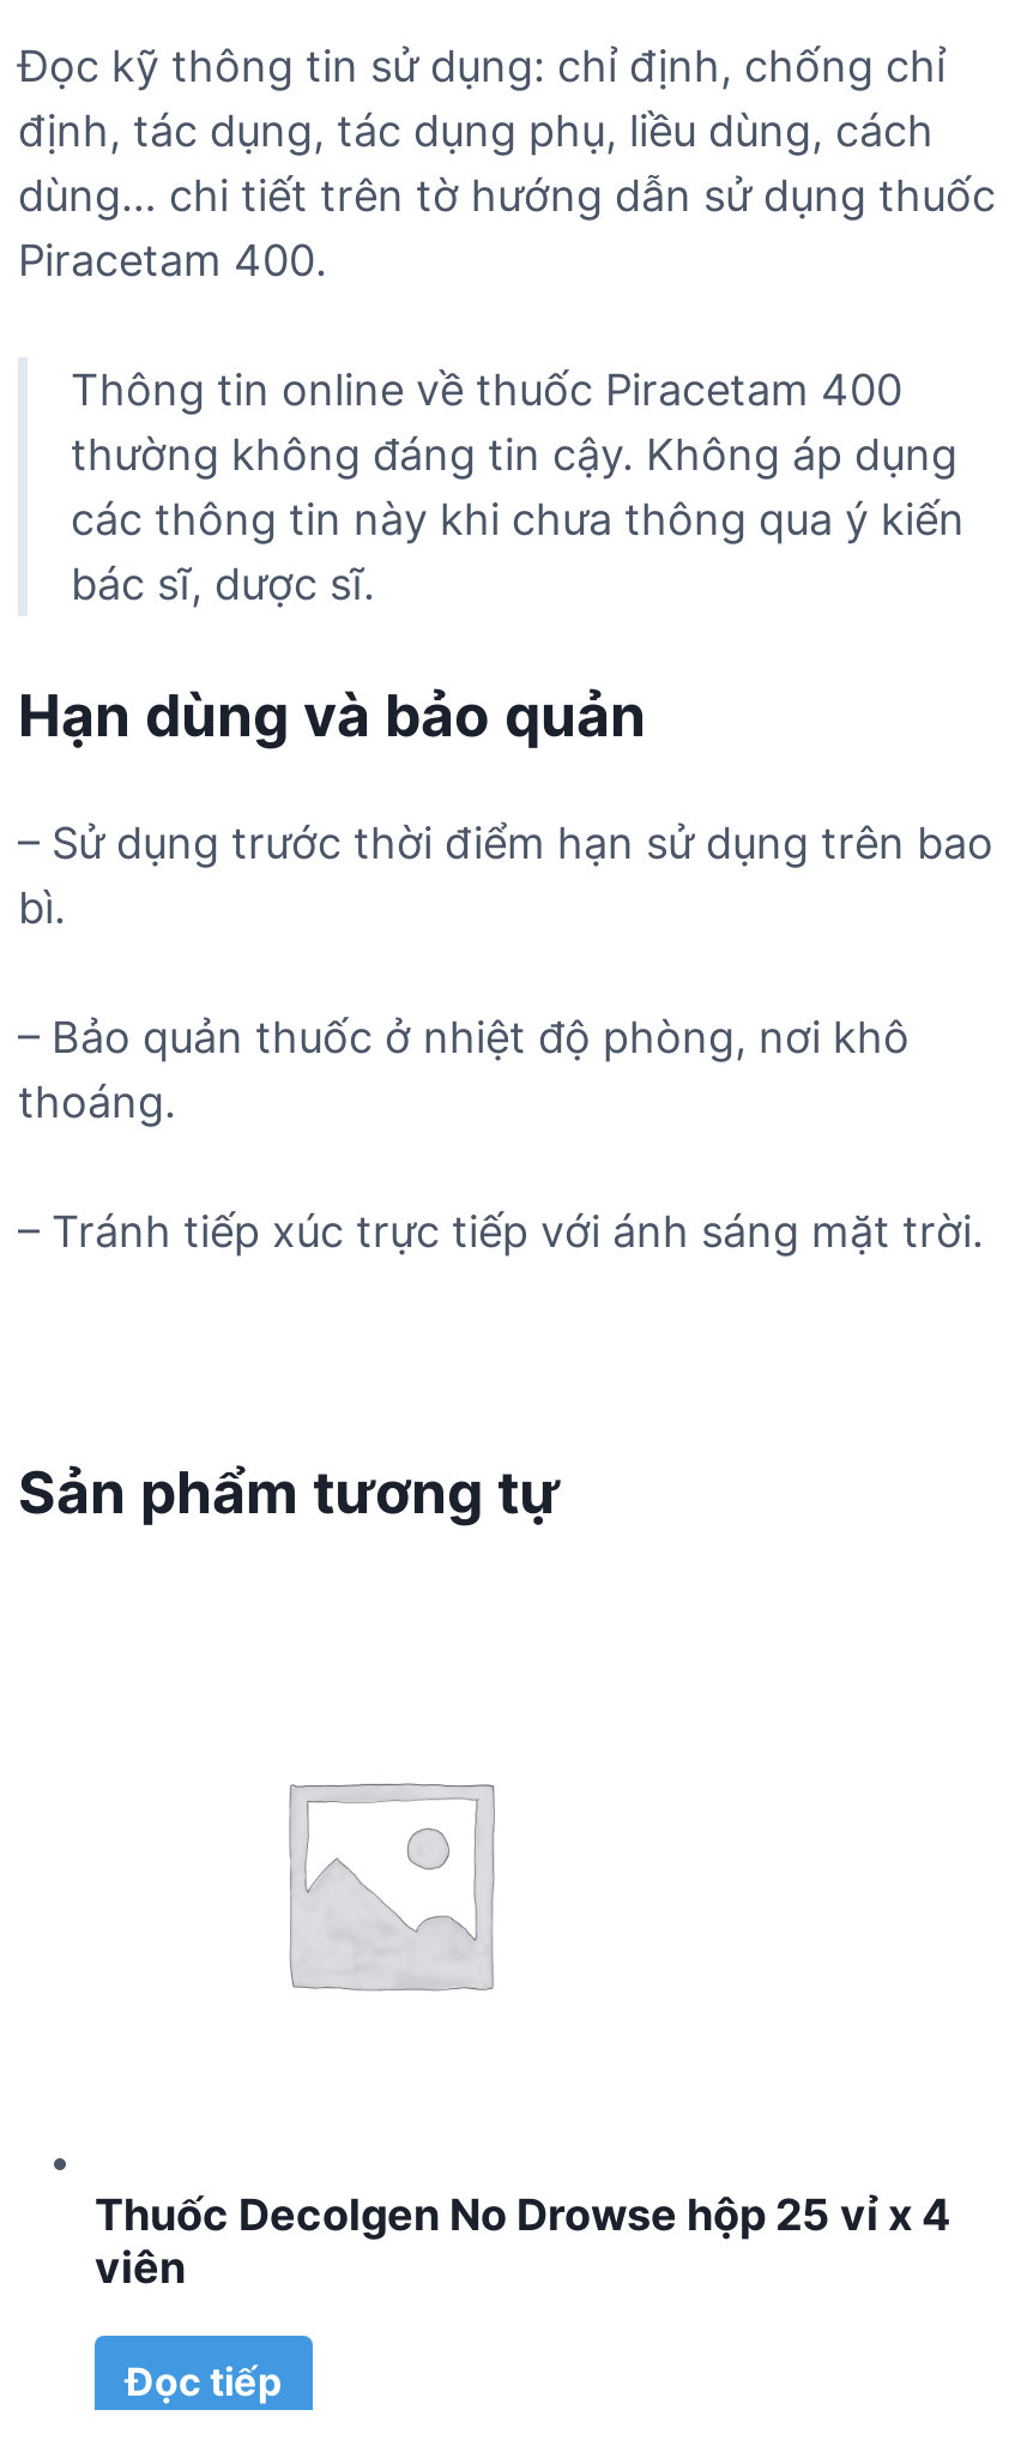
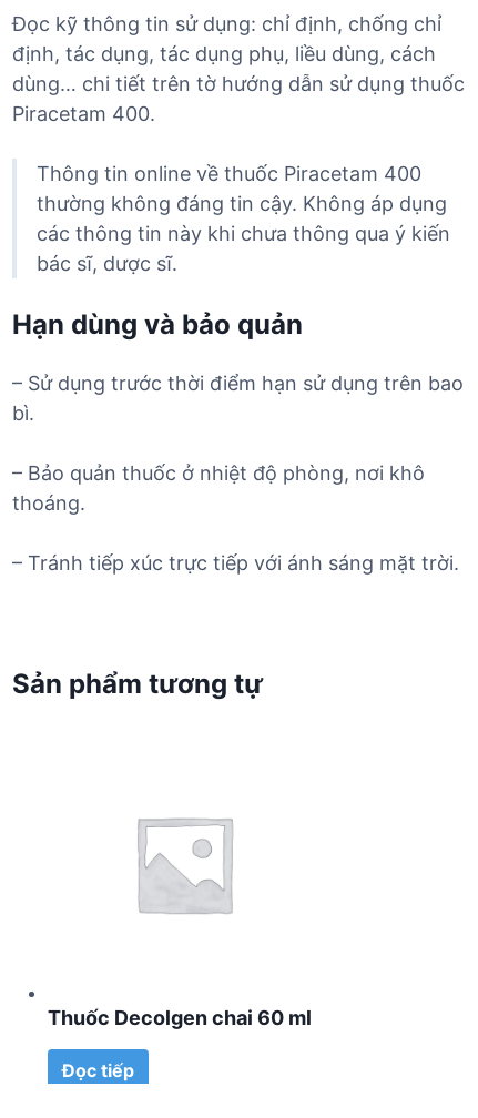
[95,2190,950,2293] Thuốc Decolgen No Drowse hộp 25 vỉ x 4 | viên -> [48,1006,312,1029] Thuốc Decolgen chai 60 ml

